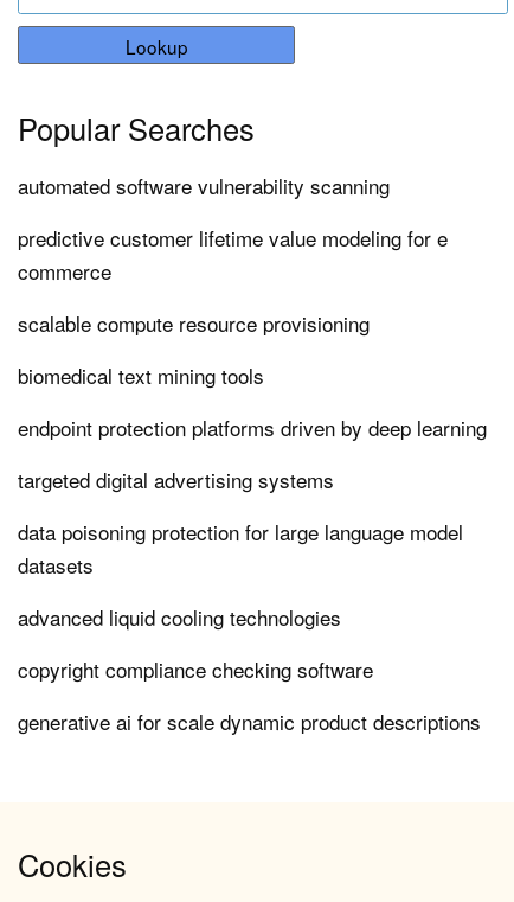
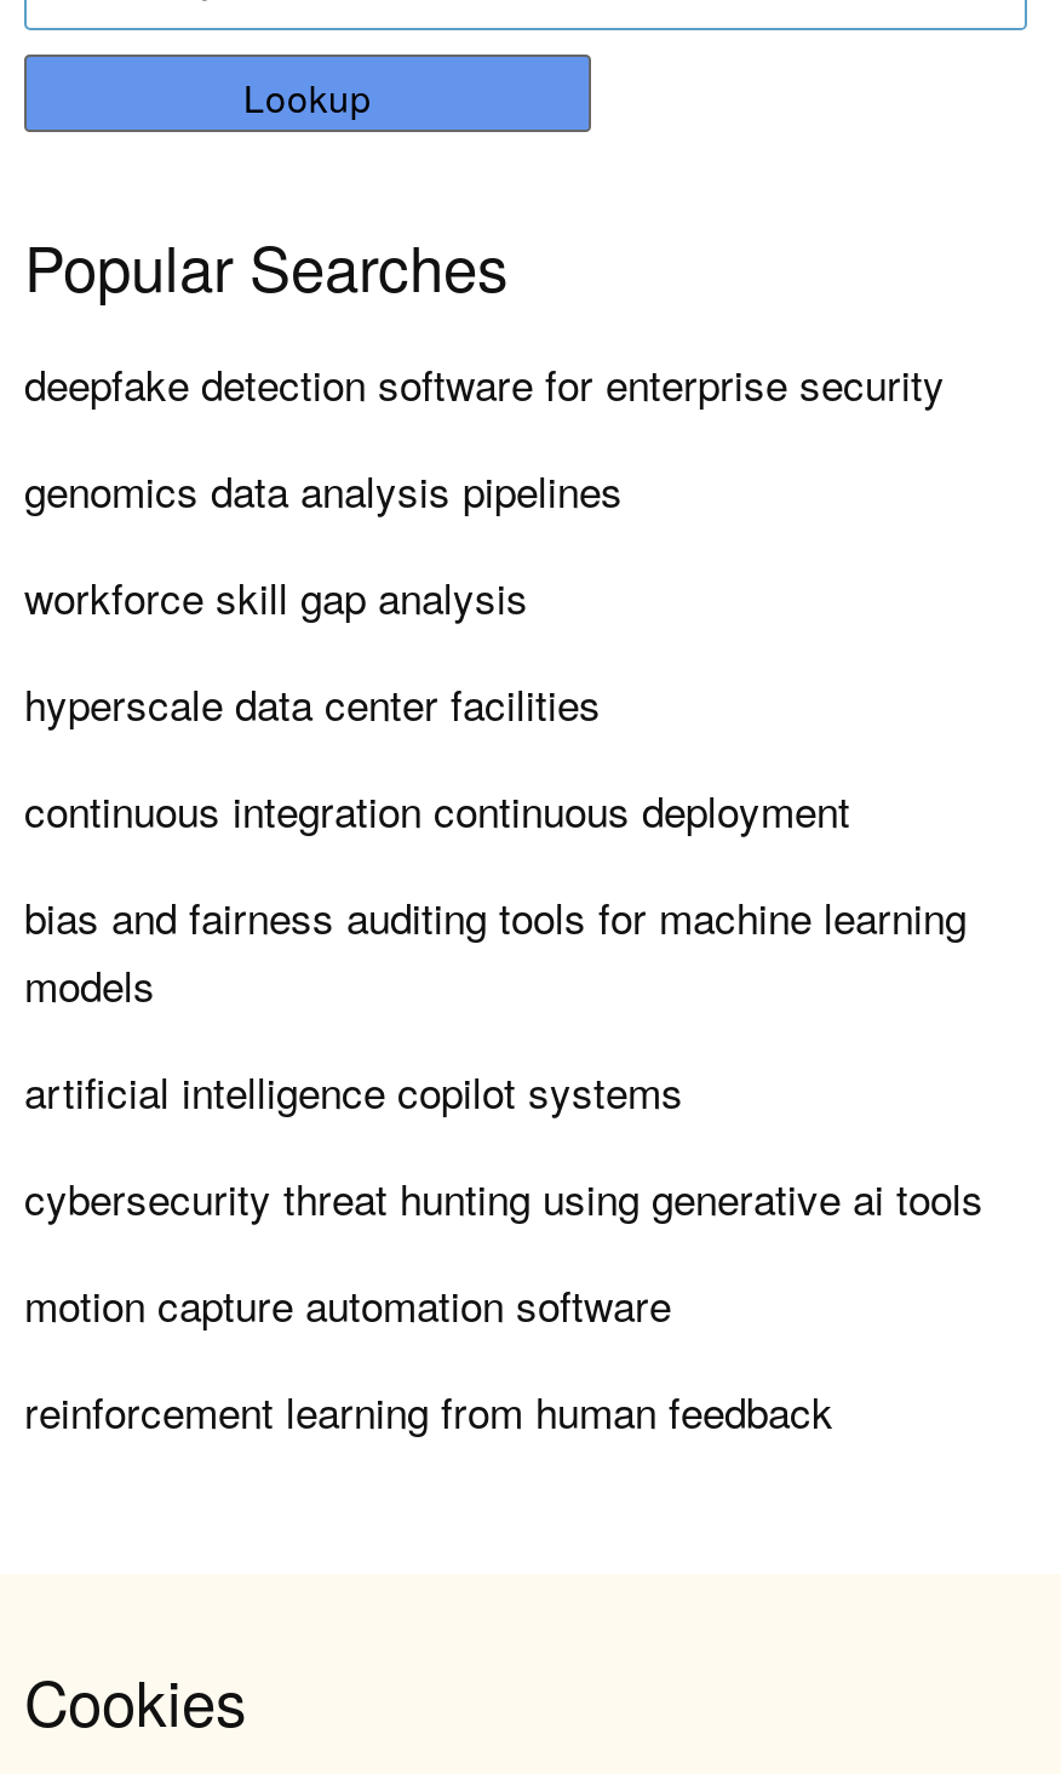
[18,171,390,201] automated software vulnerability scanning -> [24,352,945,413] deepfake detection software for enterprise security
[18,223,448,286] predictive customer lifetime value modeling for e | commerce -> [24,459,623,520] genomics data analysis pipelines
[18,309,370,338] scalable compute resource provisioning -> [24,566,528,626] workforce skill gap analysis
[18,361,264,390] biomedical text mining tools -> [24,672,601,733] hyperscale data center facilities
[18,413,487,443] endpoint protection platforms driven by deep learning -> [24,779,850,839] continuous integration continuous deployment
[18,465,334,495] targeted digital advertising systems -> [24,886,967,1014] bias and fairness auditing tools for machine learning | models
[18,517,463,580] data poisoning protection for large language model | datasets -> [24,1060,683,1121] artificial intelligence copilot systems
[18,603,341,632] advanced liquid cooling technologies -> [24,1167,983,1227] cybersecurity threat hunting using generative ai tools
[18,655,373,684] copyright compliance checking software -> [24,1273,671,1334] motion capture automation software
[18,707,481,737] generative ai for scale dynamic product descriptions -> [24,1380,833,1441] reinforcement learning from human feedback

